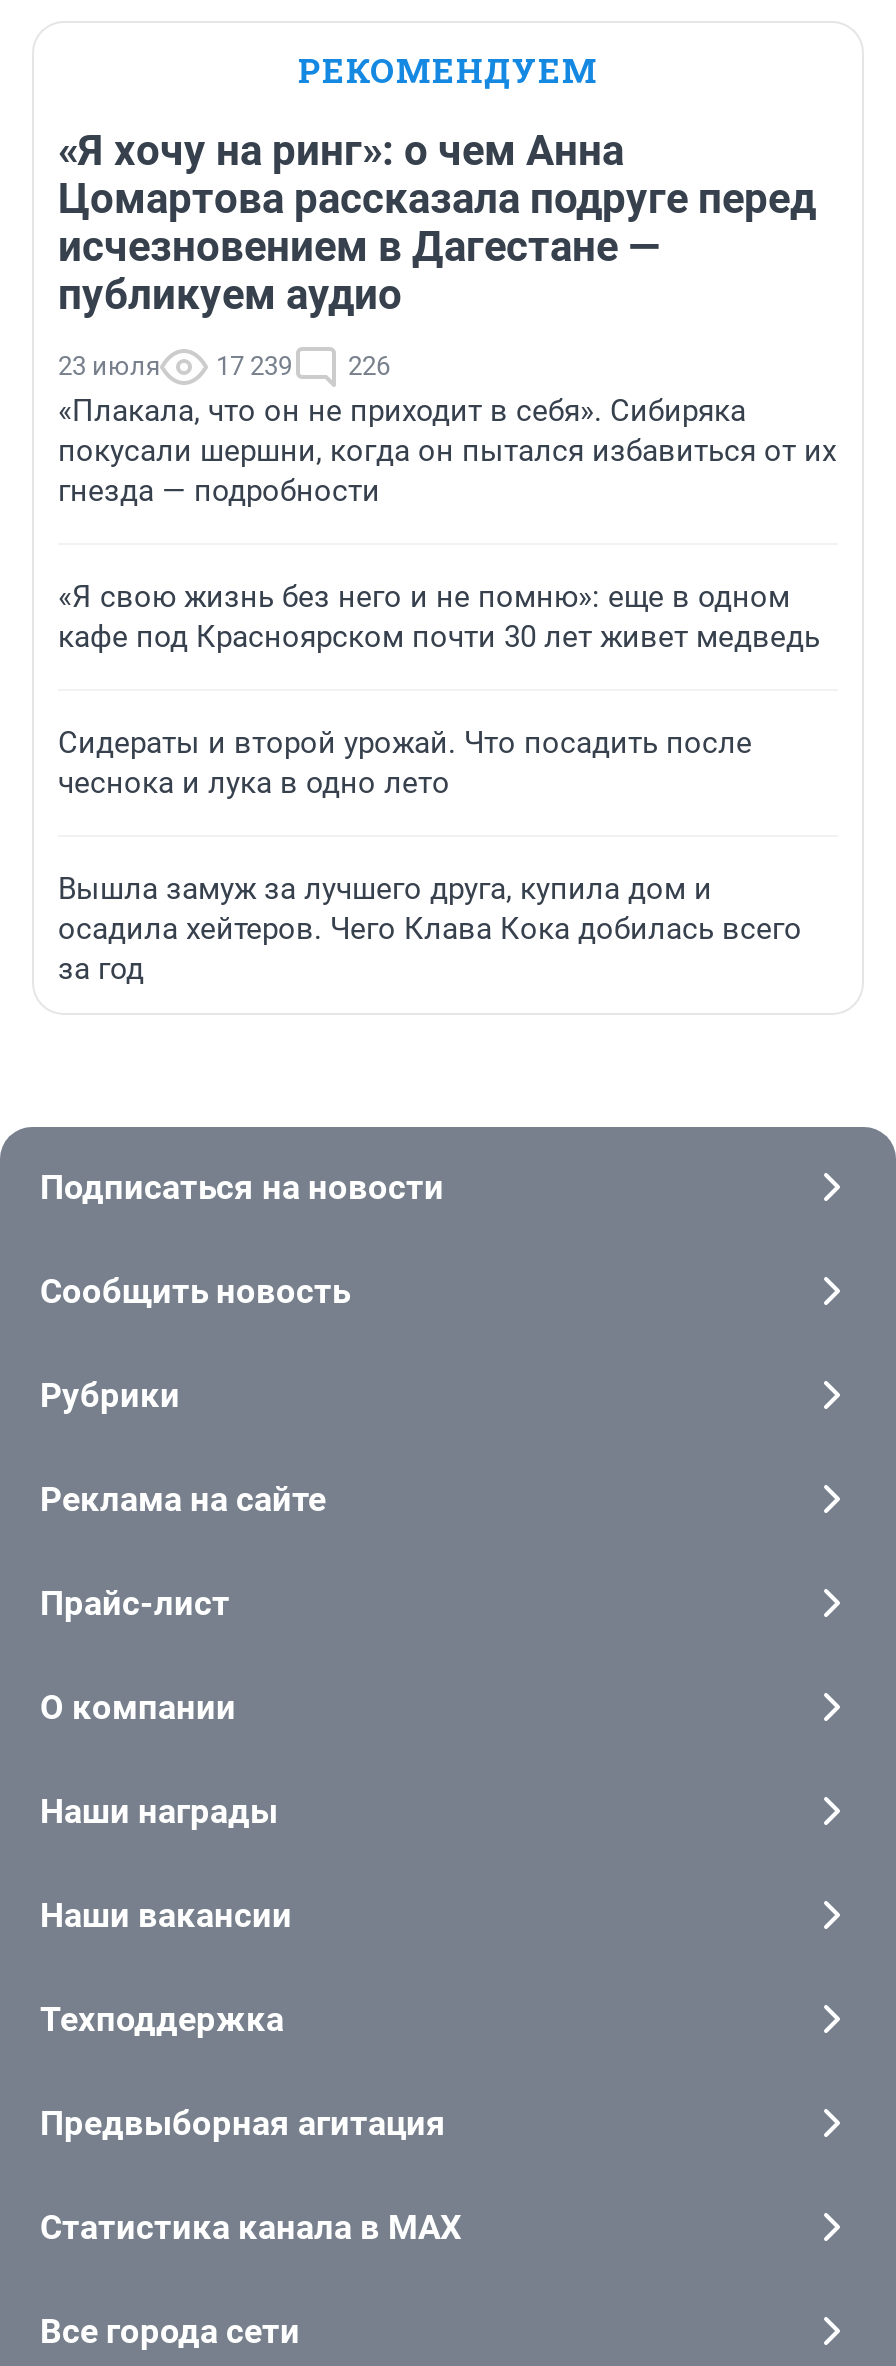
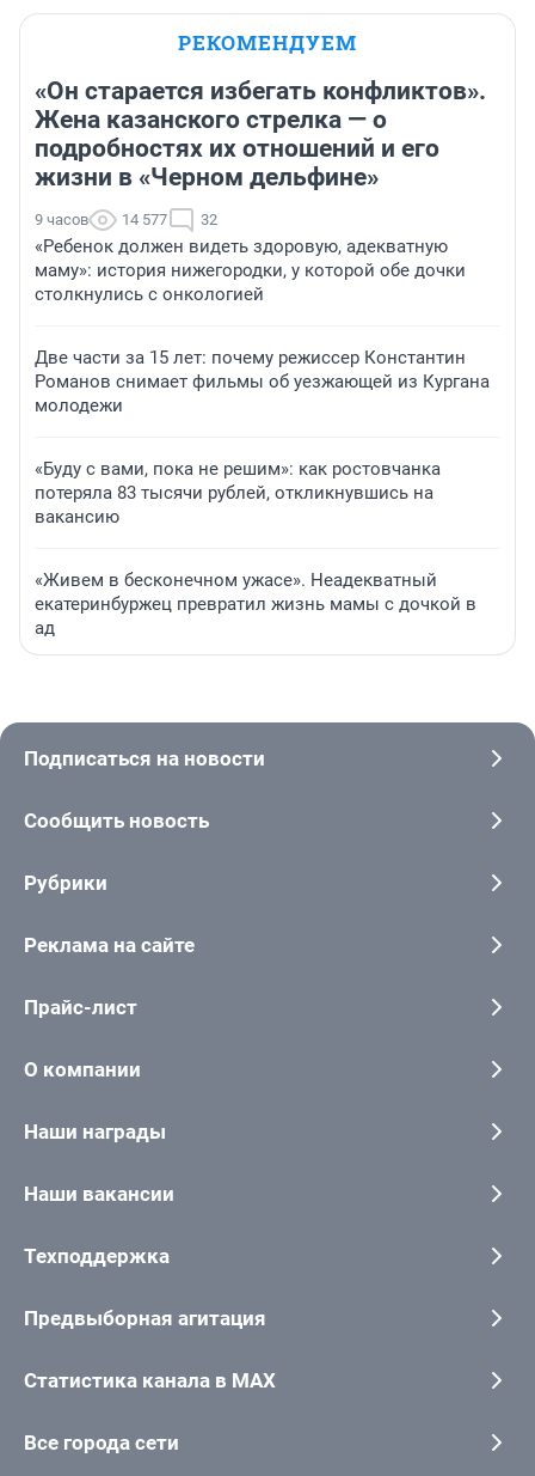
[58,127,816,319] «Я хочу на ринг»: о чем Анна | Цомартова рассказала подруге перед | исчезновением в Дагестане — | публикуем аудио -> [35,77,486,191] «Он старается избегать конфликтов». | Жена казанского стрелка — о | подробностях их отношений и его | жизни в «Черном дельфине»
[58,351,836,509] 23 июля | 17 239 | 226 | «Плакала, что он не приходит в себя». Сибиряка | покусали шершни, когда он пытался избавиться от их | гнезда — подробности -> [35,211,466,305] 9 часов | 14 577 | 32 | «Ребенок должен видеть здоровую, адекватную | маму»: история нижегородки, у которой обе дочки | столкнулись с онкологией
[58,579,820,655] «Я свою жизнь без него и не помню»: еще в одном | кафе под Красноярском почти 30 лет живет медведь -> [35,347,490,416] Две части за 15 лет: почему режиссер Константин | Романов снимает фильмы об уезжающей из Кургана | молодежи
[58,725,752,801] Сидераты и второй урожай. Что посадить после | чеснока и лука в одно лето -> [35,458,441,528] «Буду с вами, пока не решим»: как ростовчанка | потеряла 83 тысячи рублей, откликнувшись на | вакансию
[58,871,802,987] Вышла замуж за лучшего друга, купила дом и | осадила хейтеров. Чего Клава Кока добилась всего | за год -> [35,569,476,639] «Живем в бесконечном ужасе». Неадекватный | екатеринбуржец превратил жизнь мамы с дочкой в | ад

